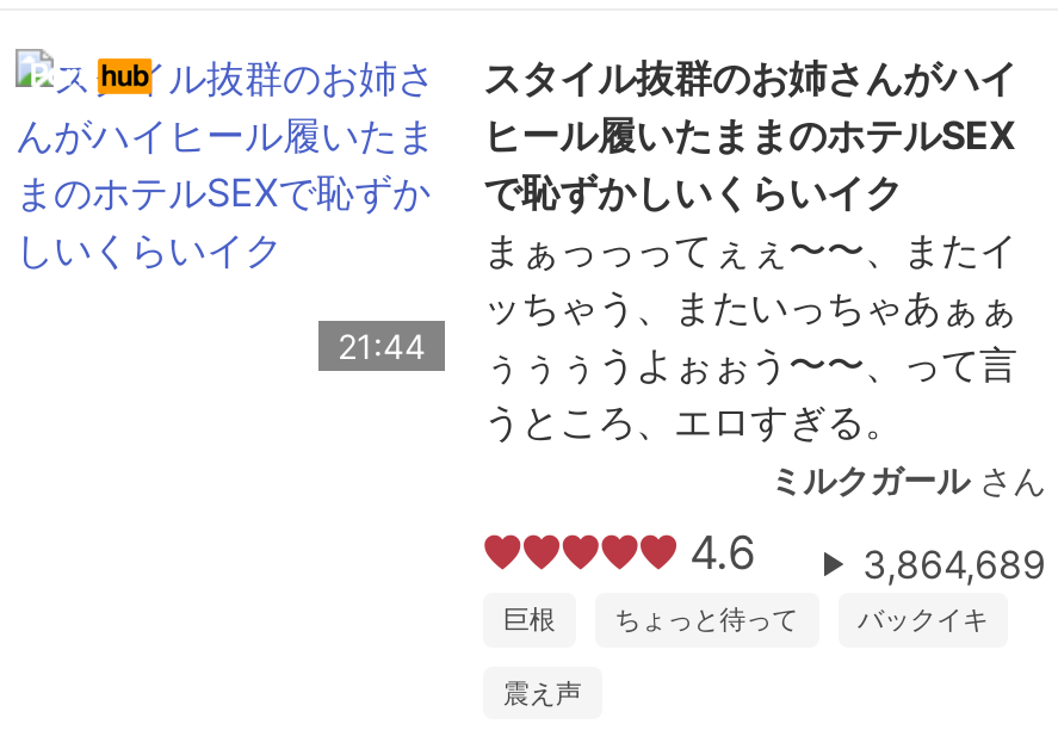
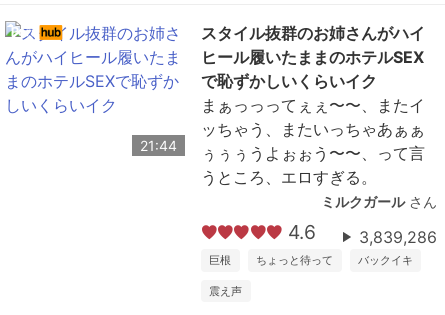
[862,541,1046,588] 3,864,689 -> [359,227,437,247] 3,839,286

